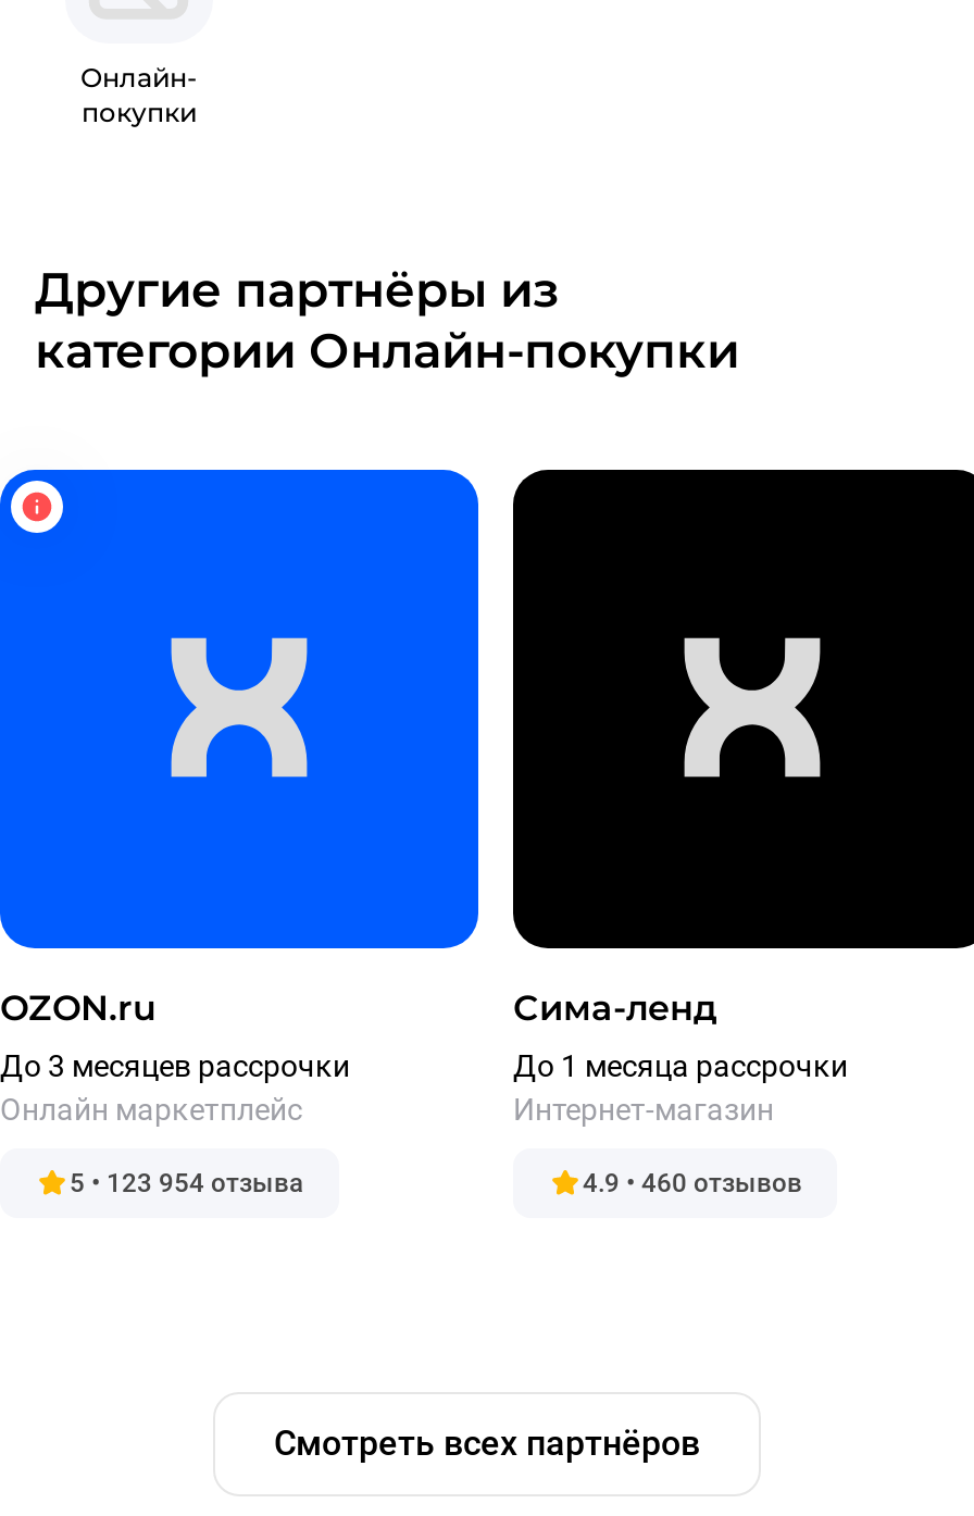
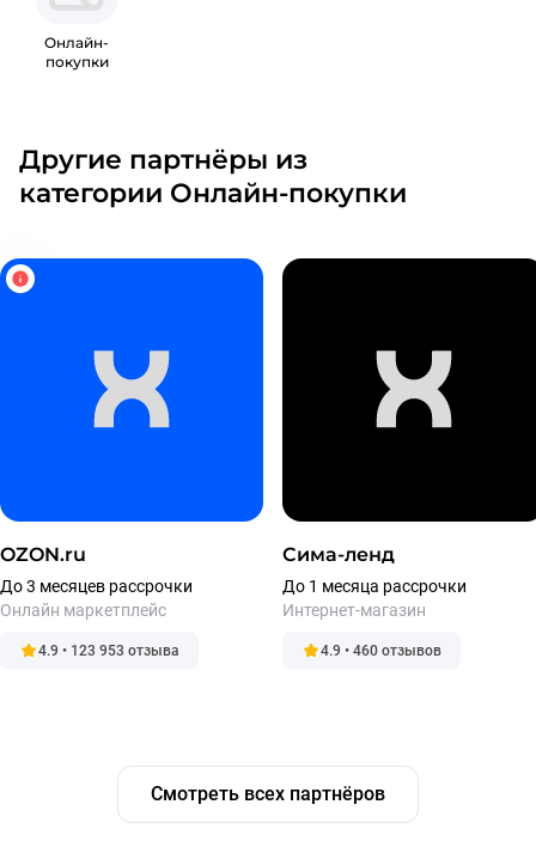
[70,1168,304,1198] 5 • 123 954 отзыва -> [38,642,179,659] 4.9 • 123 953 отзыва

